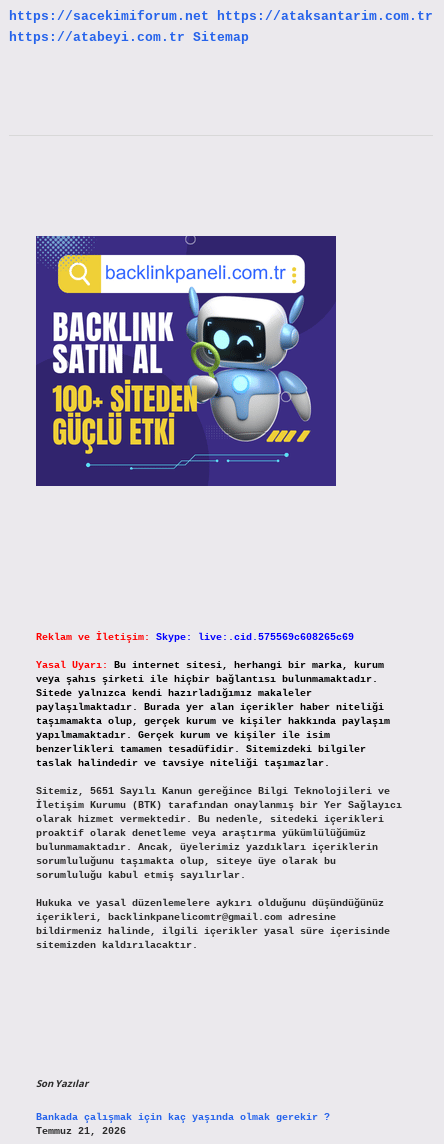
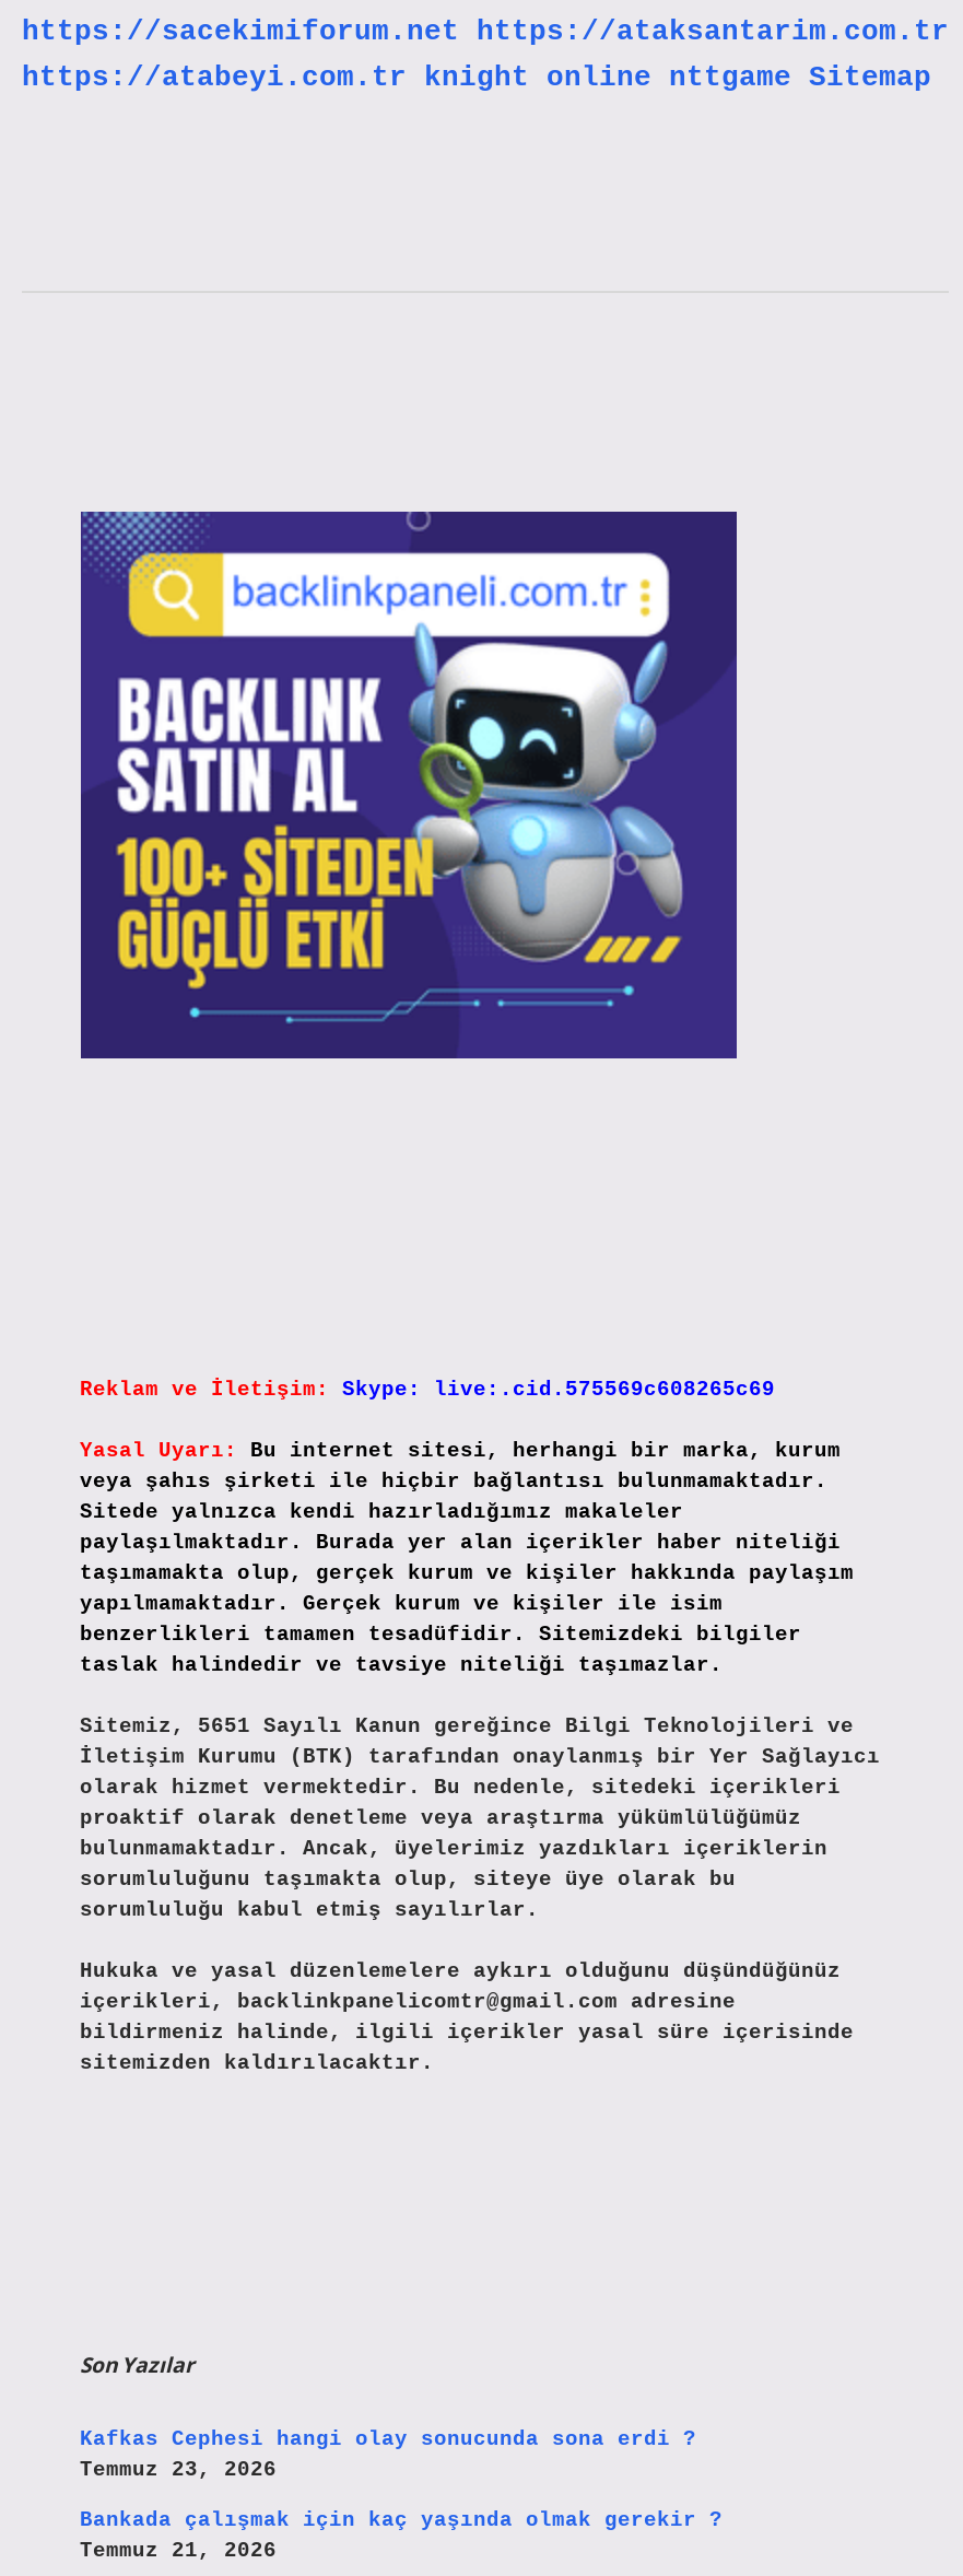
[9,30,249,45] https://atabeyi.com.tr Sitemap -> [22,62,931,95] https://atabeyi.com.tr knight online nttgame Sitemap
none -> [80,2427,696,2481] Kafkas Cephesi hangi olay sonucunda sona erdi ? | Temmuz 23, 2026

